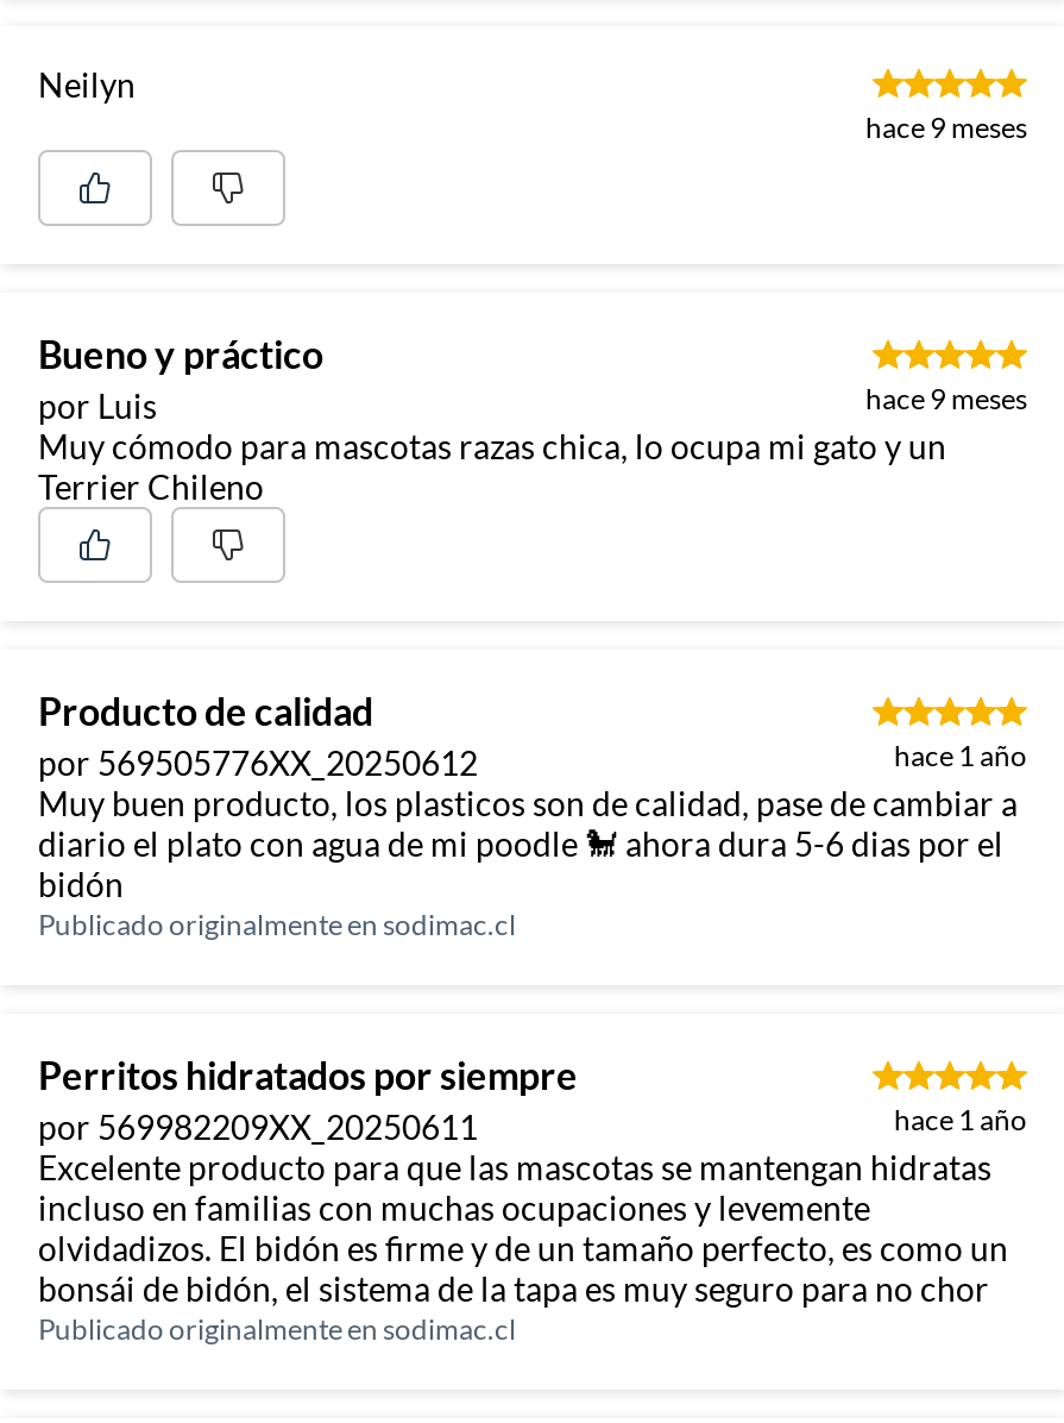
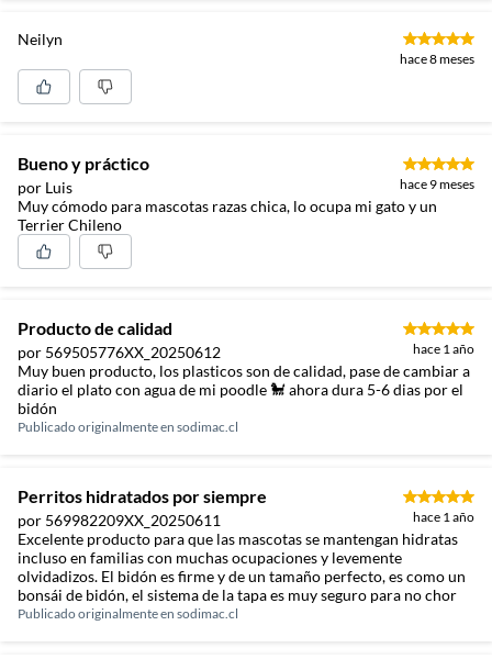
[865,109,1027,145] hace 9 meses -> [400,51,474,67] hace 8 meses

